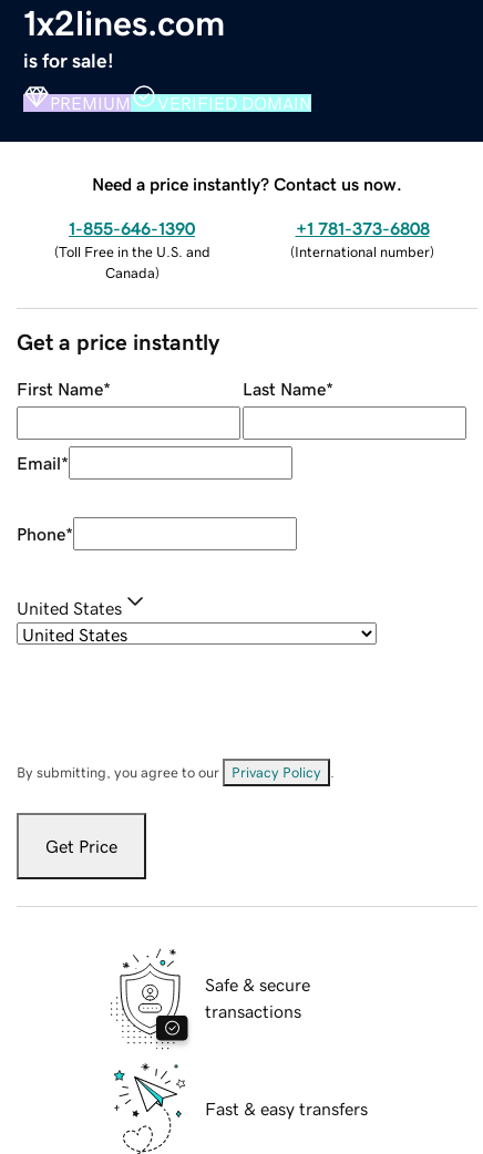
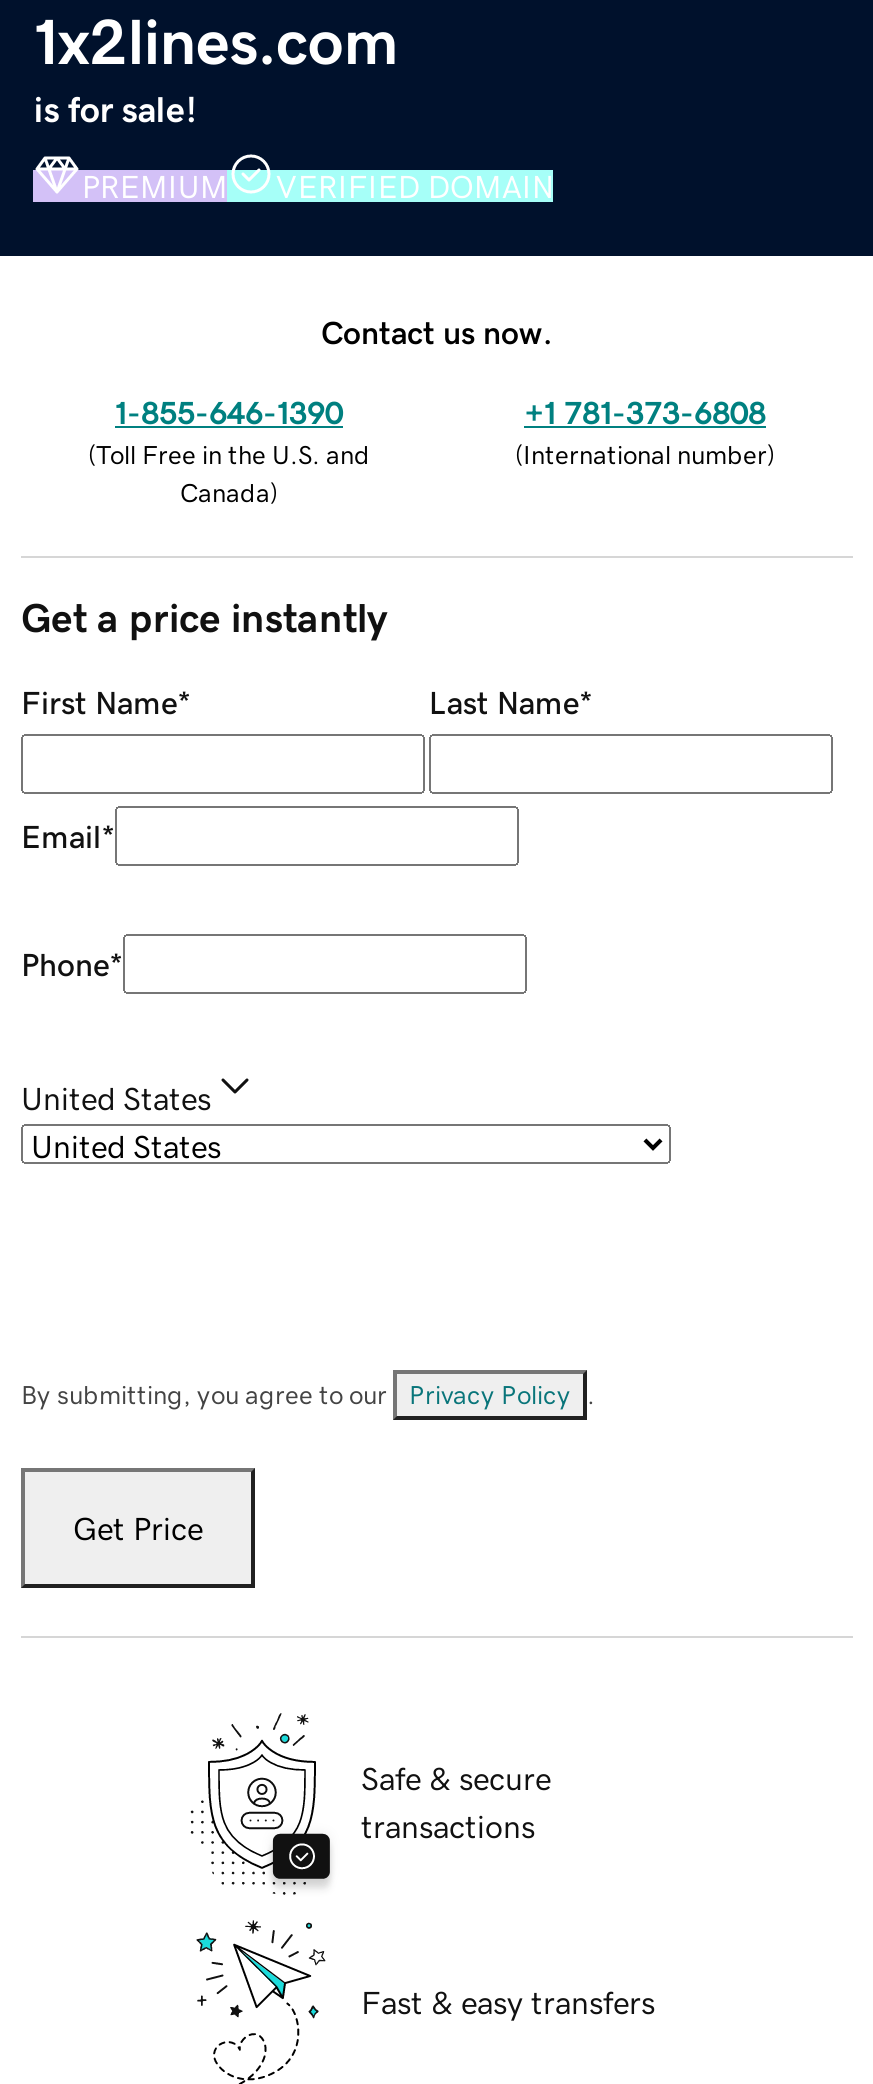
[92,175,402,192] Need a price instantly? Contact us now. -> [321,315,553,347] Contact us now.

